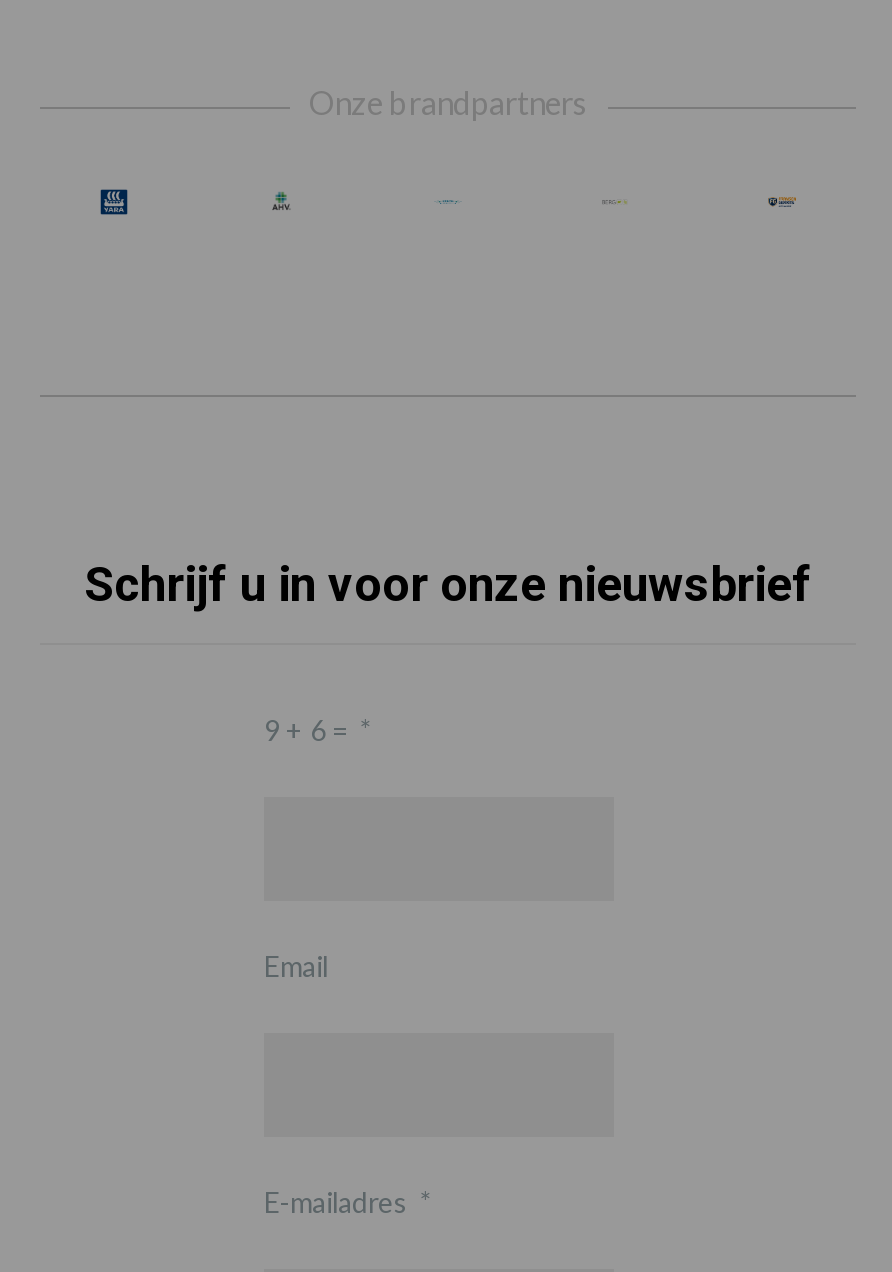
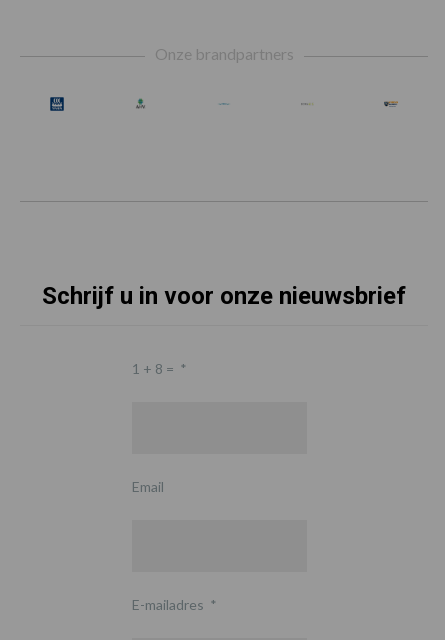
[264,713,374,747] 9 + 6 = * -> [132,360,187,377] 1 + 8 = *

